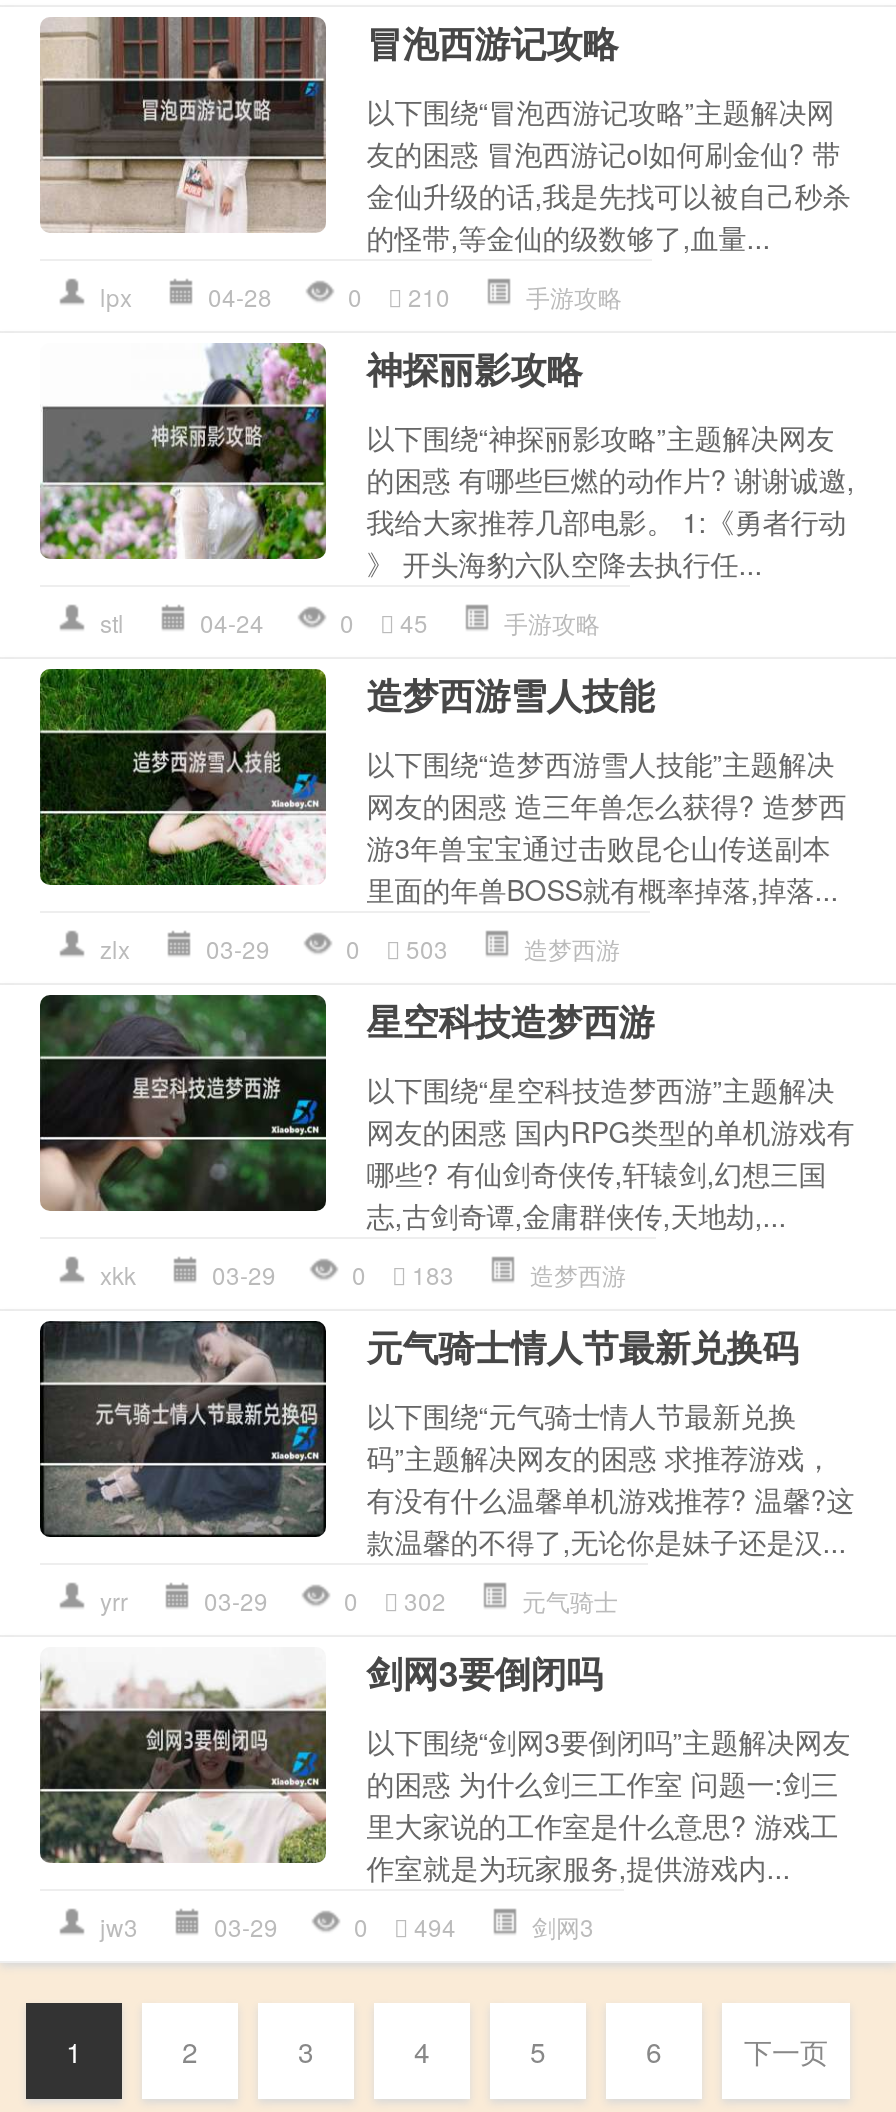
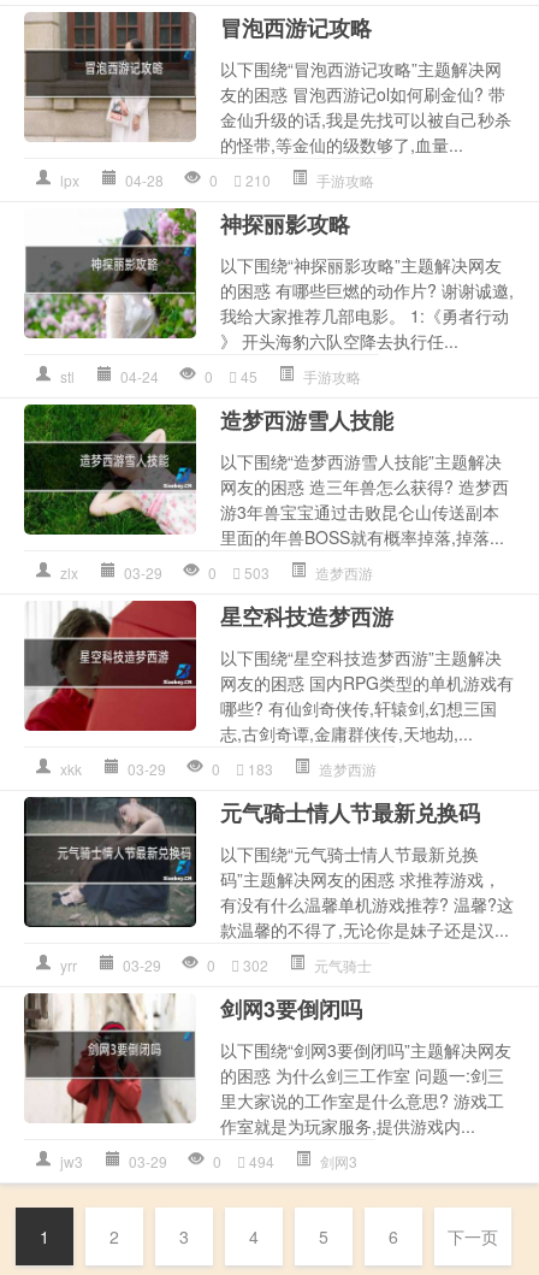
[38,993,328,1213] [image] -> [24,600,197,732] [image]
[38,1647,328,1865] [image] -> [23,992,196,1125] [image]

